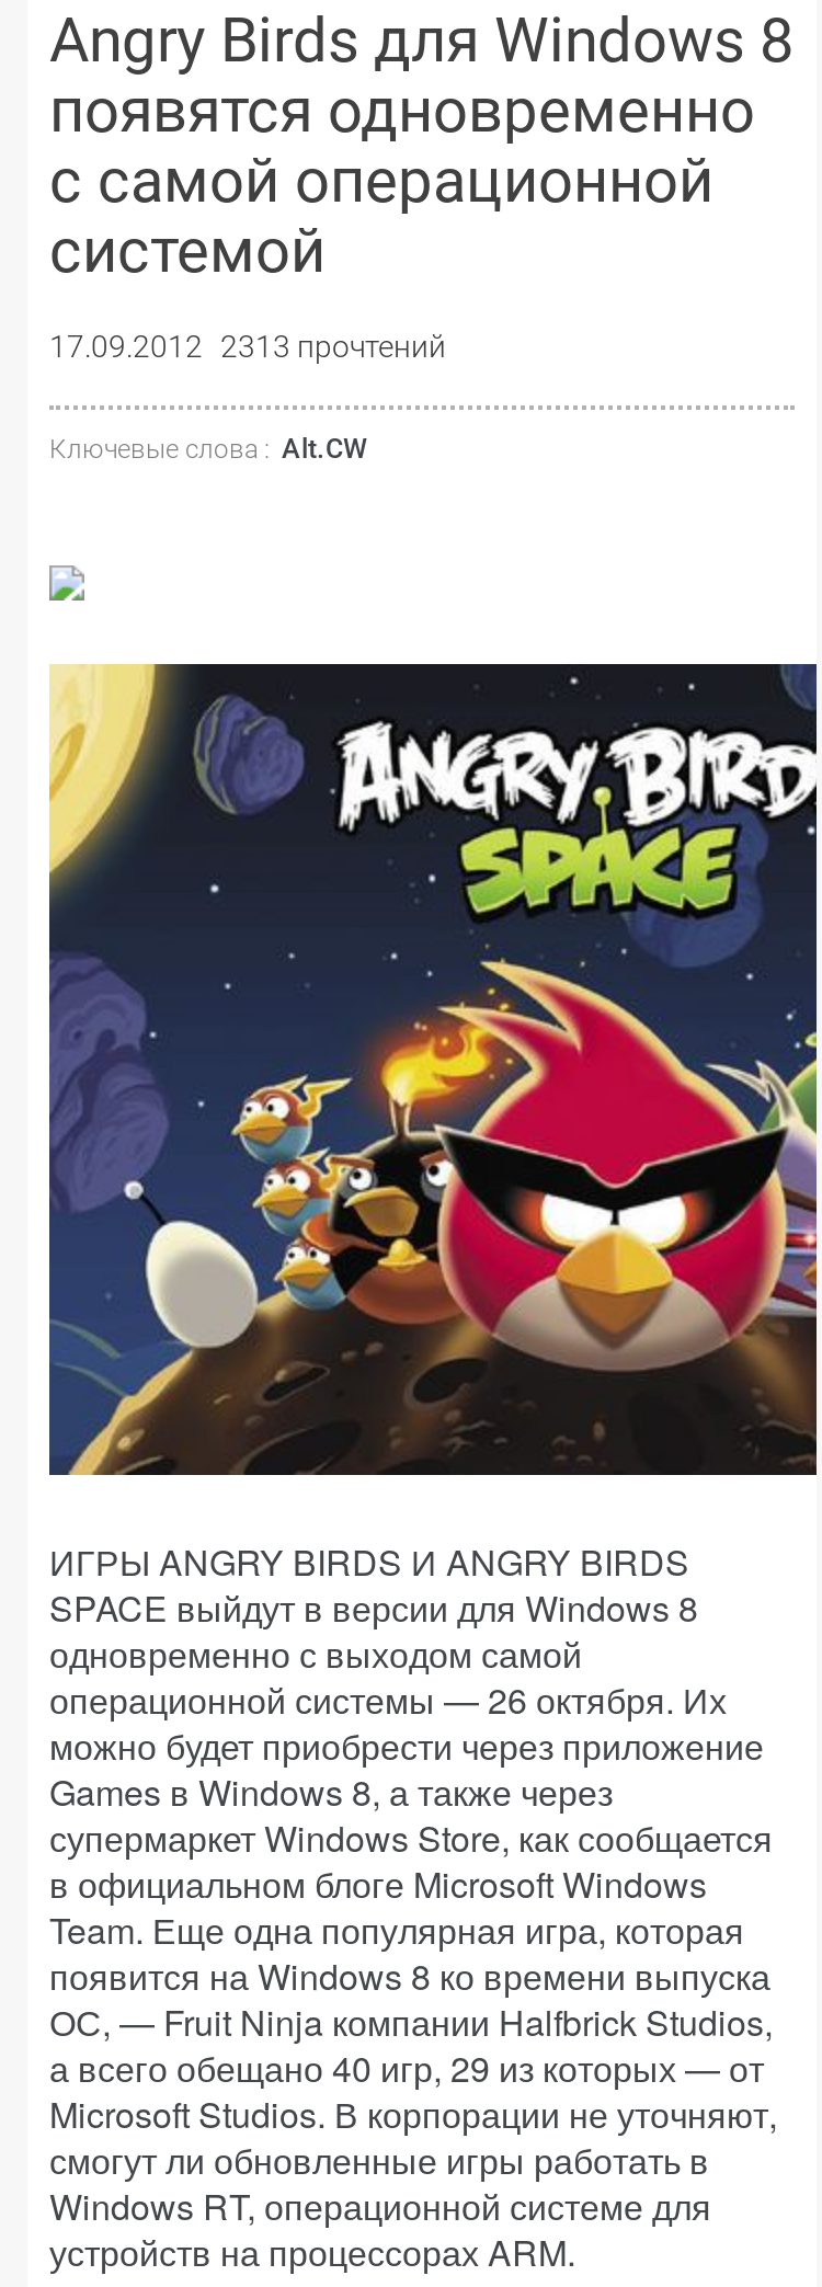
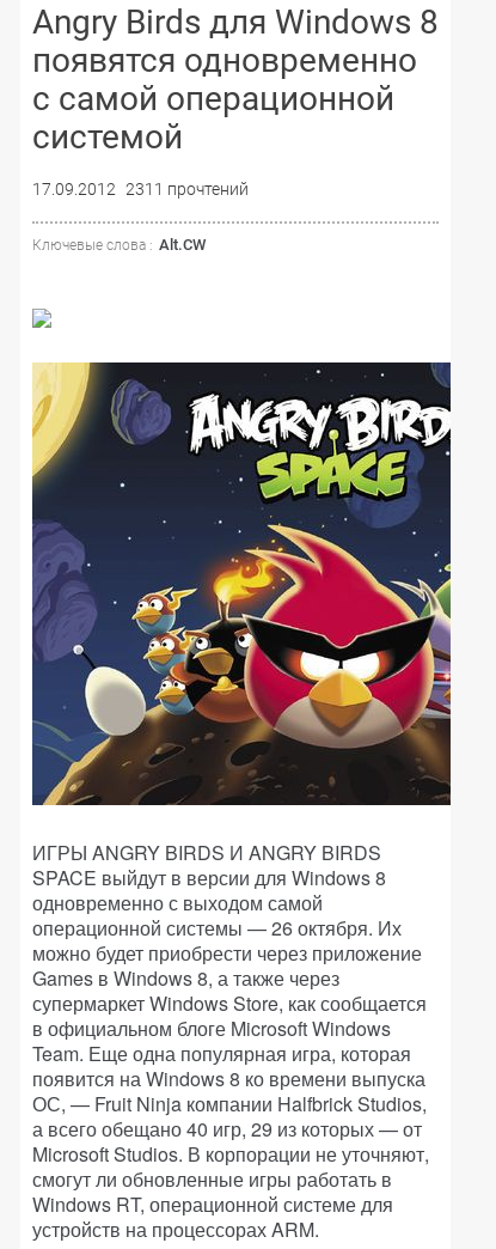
[49,329,446,364] 17.09.2012 2313 прочтений -> [32,179,249,199] 17.09.2012 2311 прочтений

